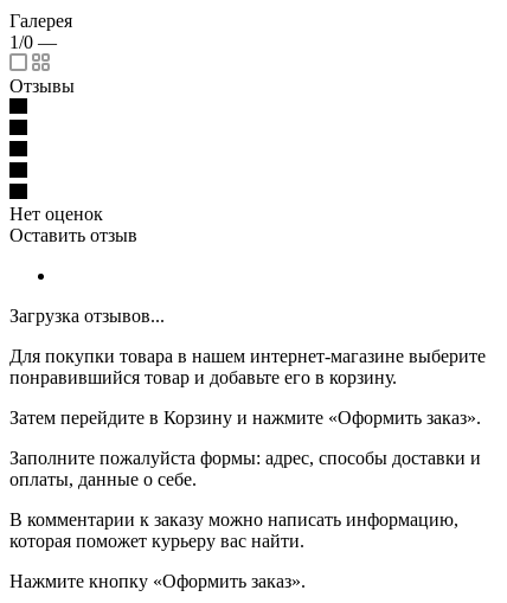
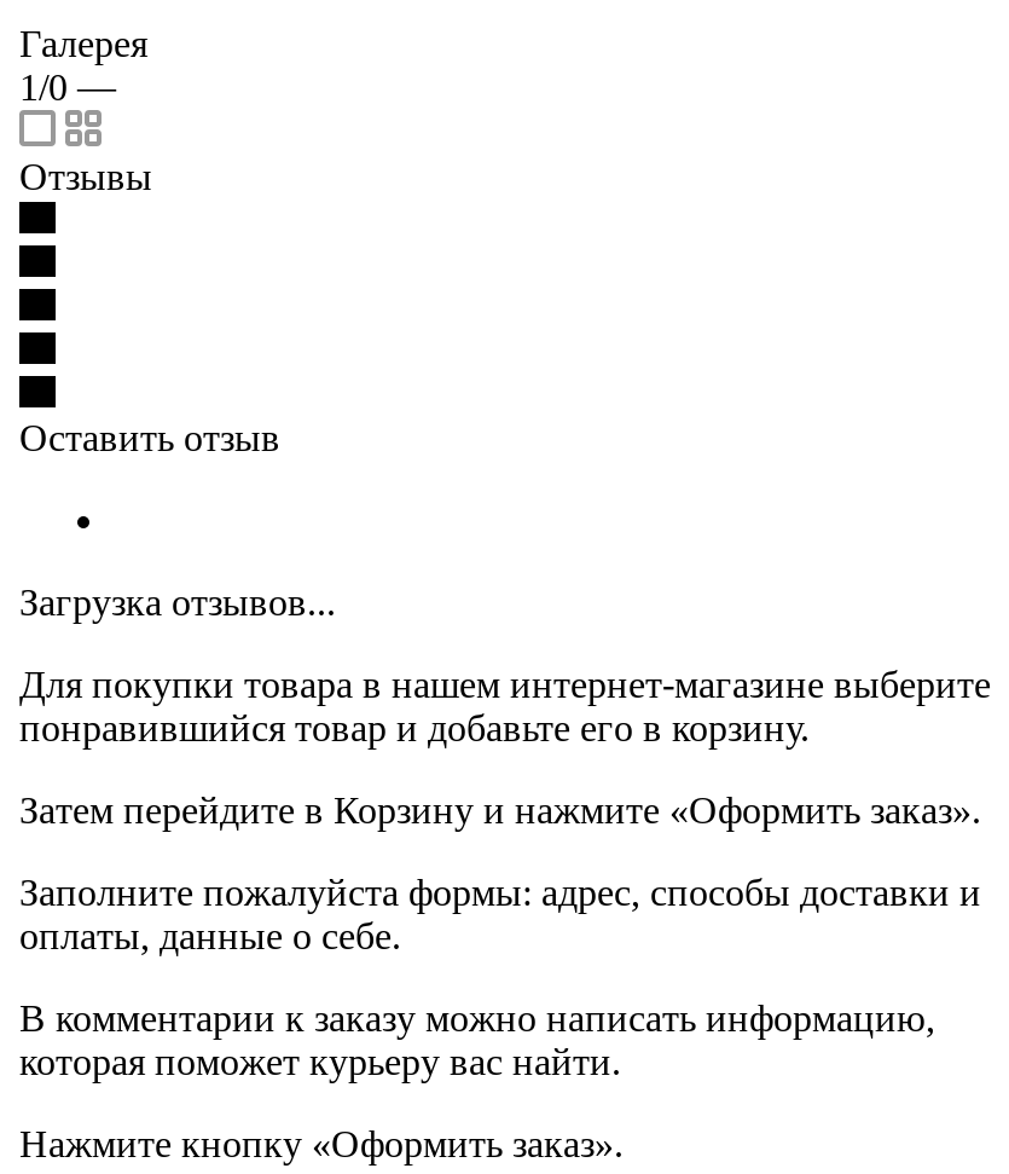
[9,203,103,224] Нет оценок -> none

